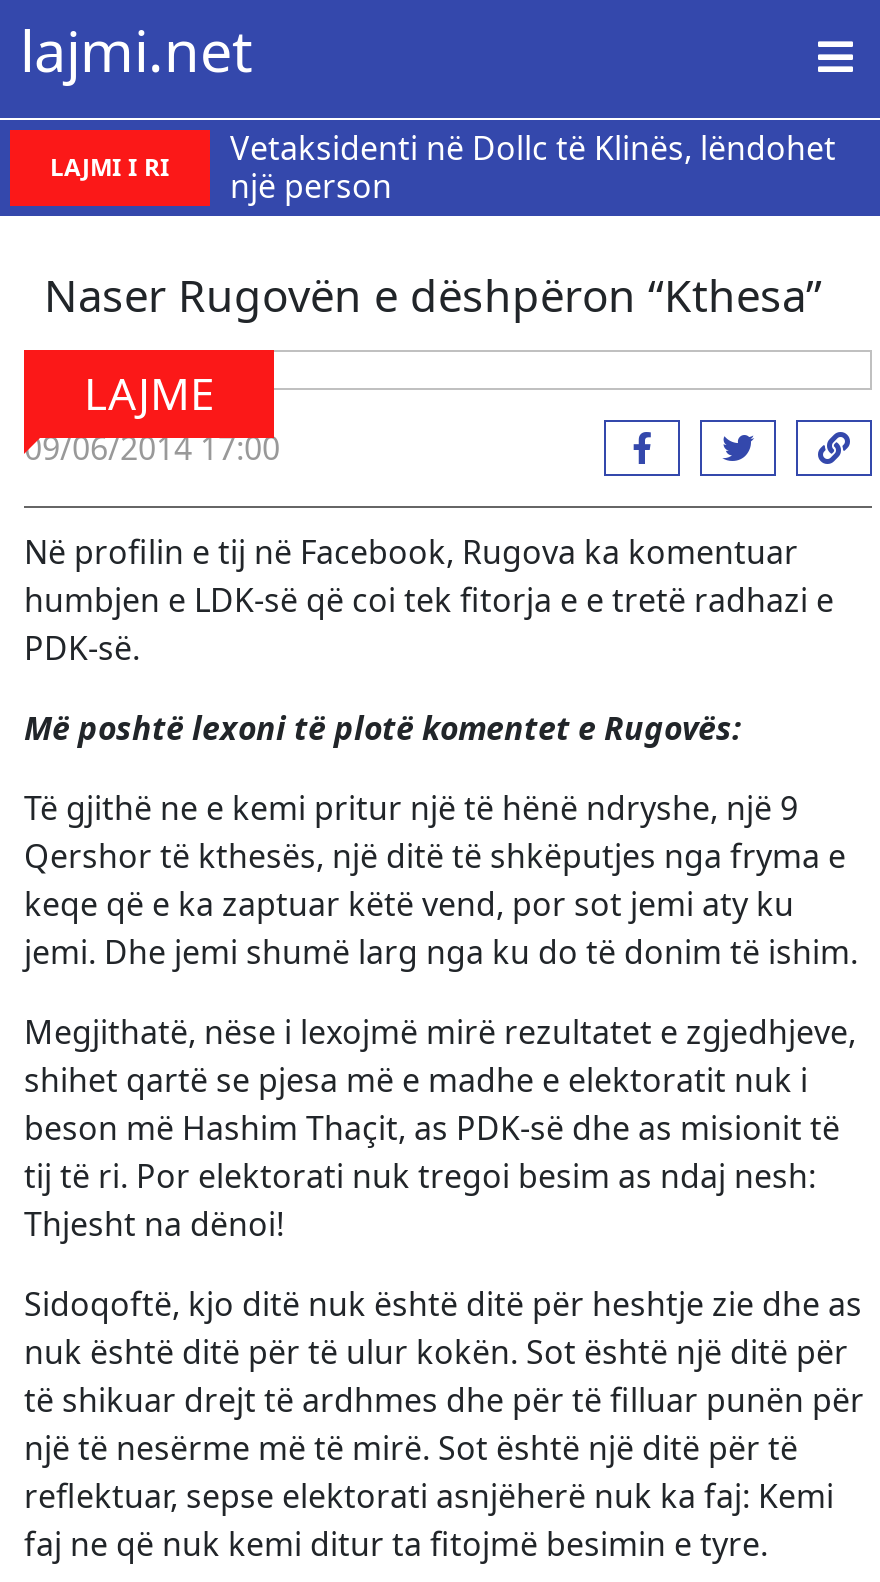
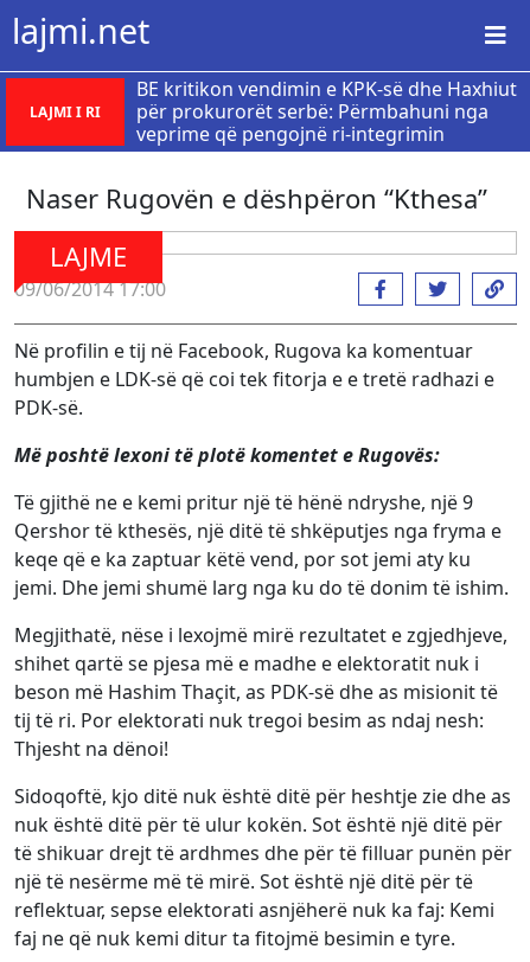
[230,126,836,208] Vetaksidenti në Dollc të Klinës, lëndohet | një person -> [136,76,517,147] BE kritikon vendimin e KPK-së dhe Haxhiut | për prokurorët serbë: Përmbahuni nga | veprime që pengojnë ri-integrimin

